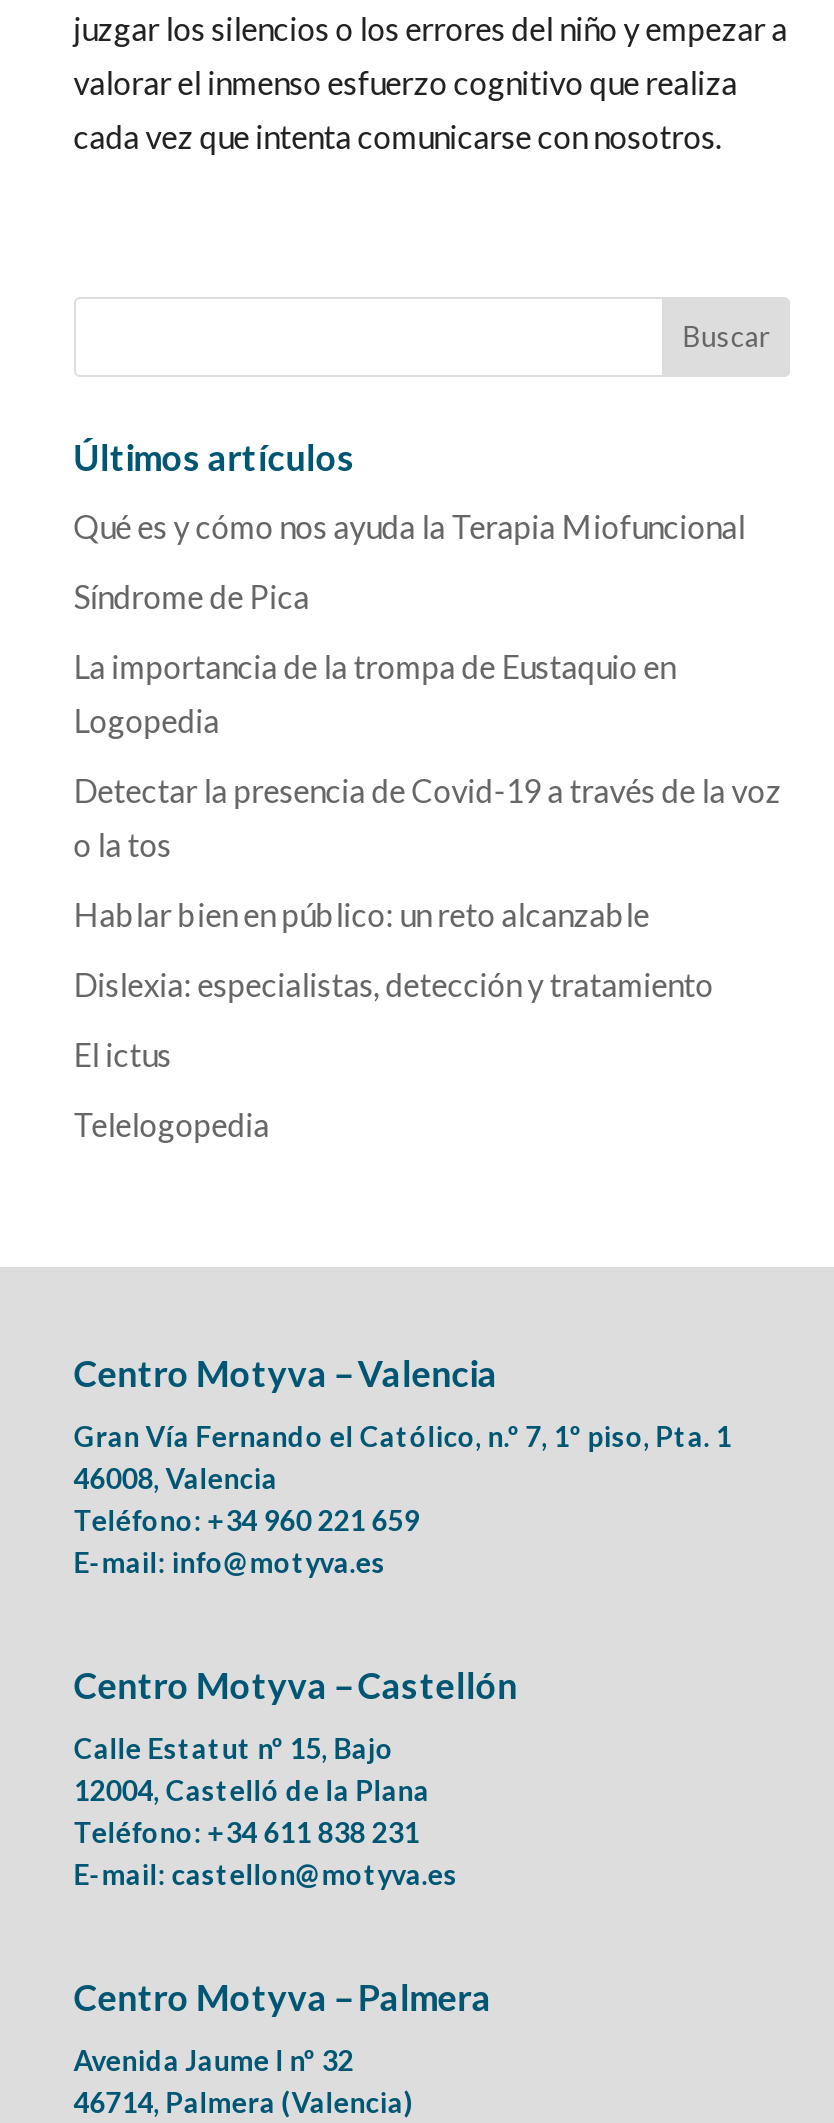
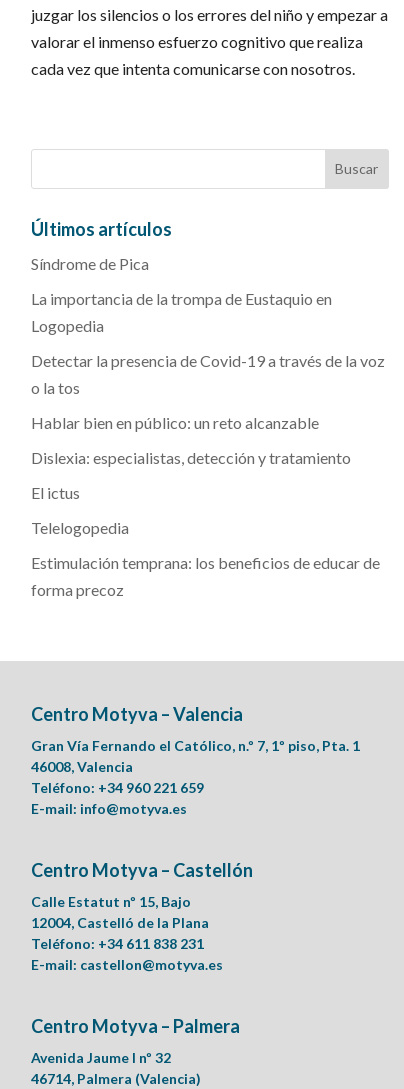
[74,506,746,544] Qué es y cómo nos ayuda la Terapia Miofuncional -> none
moved [74,576,782,1142] -> [31,254,385,537]: Síndrome de Pica | La importancia de la trompa de Eustaquio en | Logopedia | ... | El ictus | Telelogopedia
none -> [31,553,380,599] Estimulación temprana: los beneficios de educar de | forma precoz

